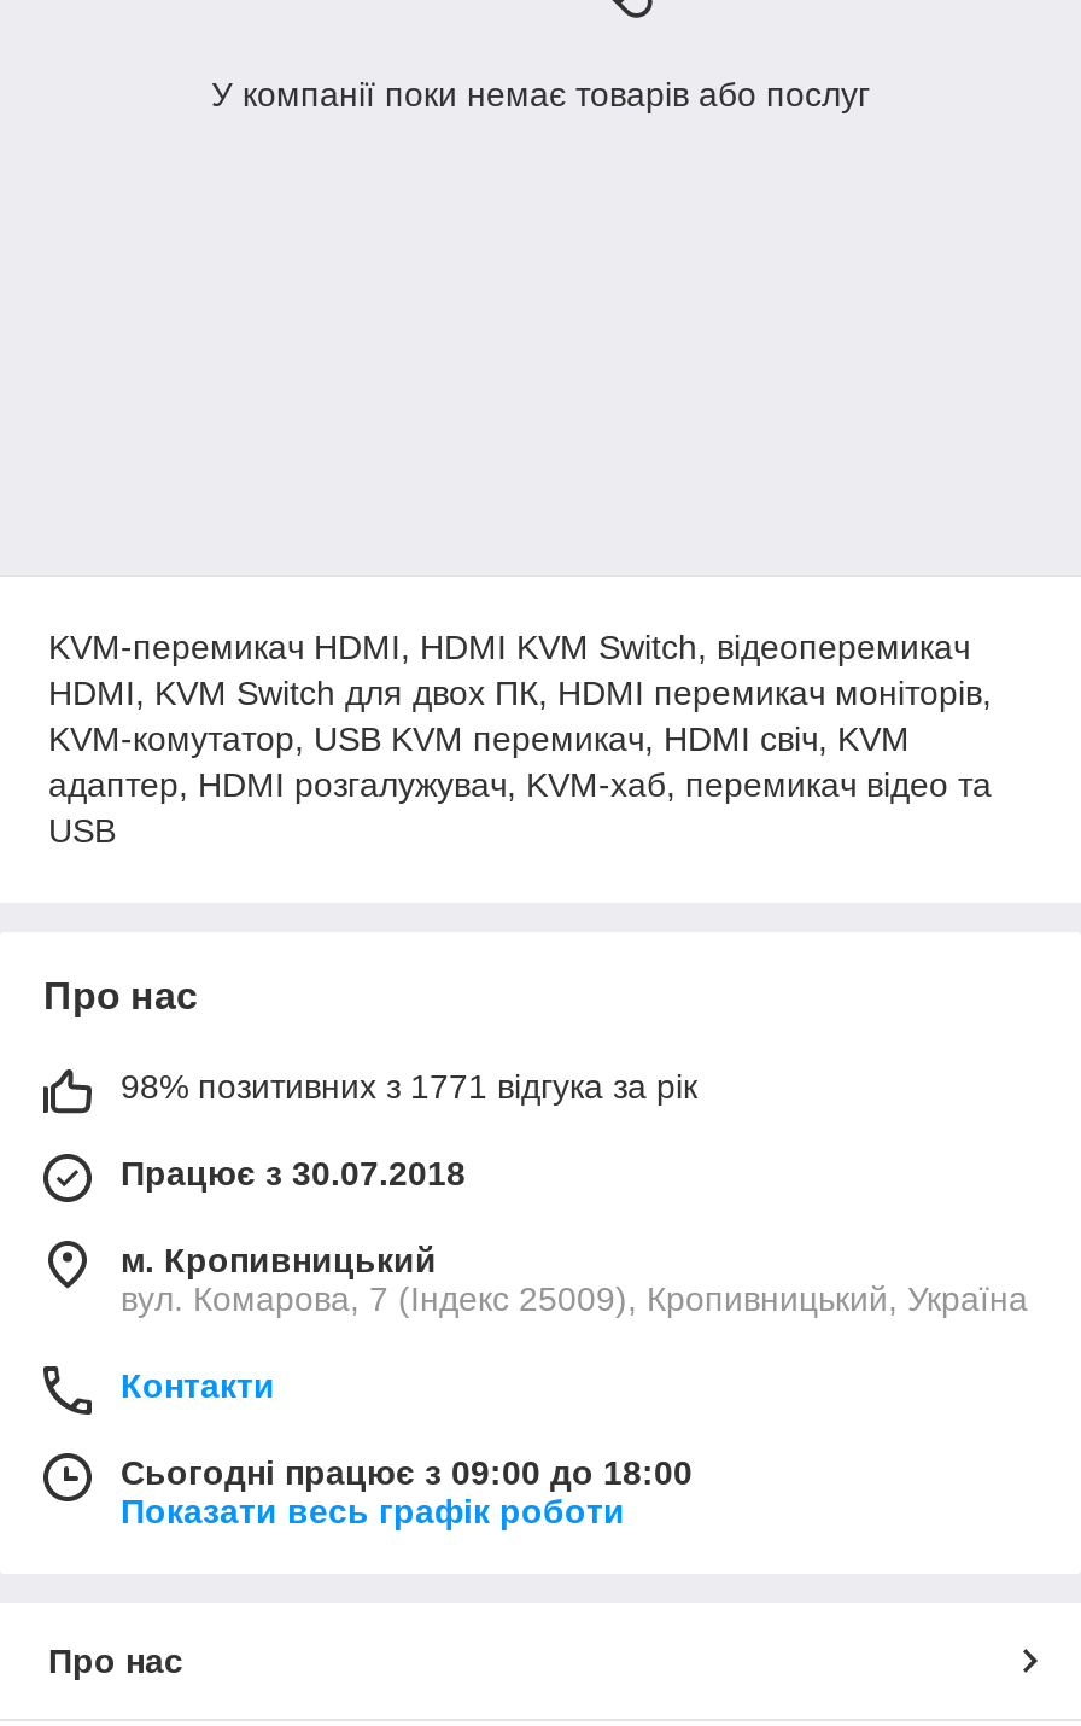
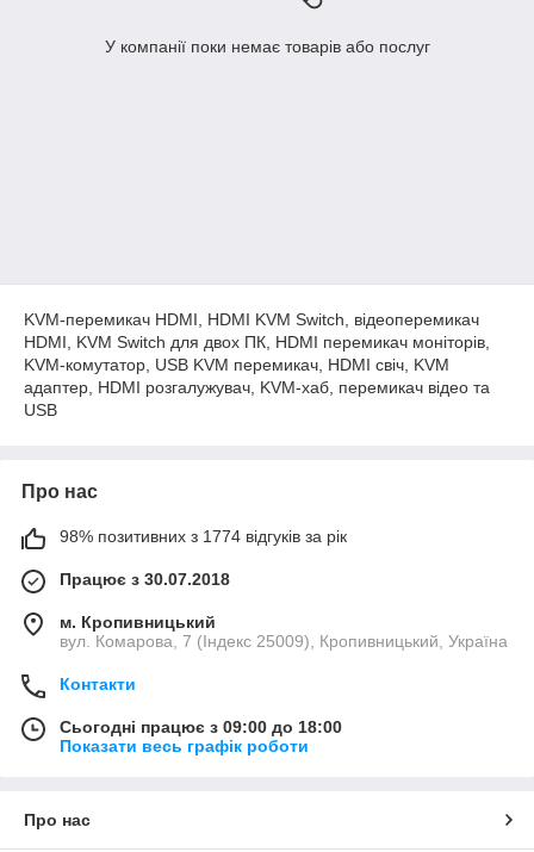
[121,1068,697,1107] 98% позитивних з 1771 відгука за рік -> [60,527,347,546] 98% позитивних з 1774 відгуків за рік

